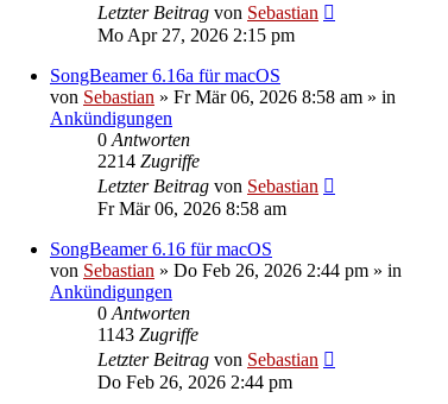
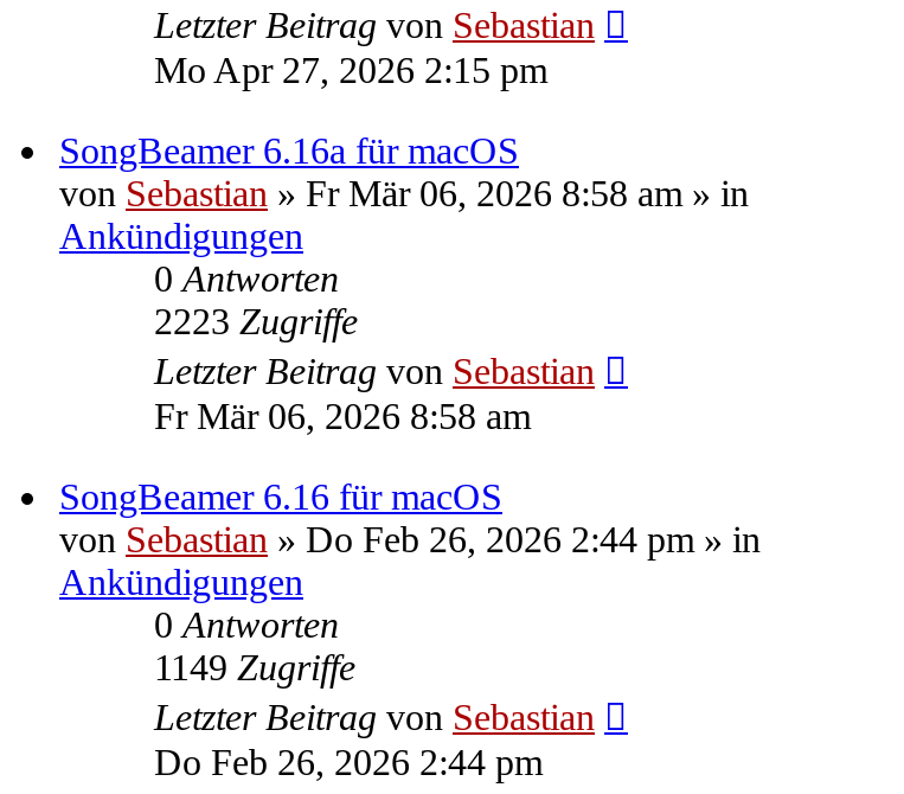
[97,151,200,171] 2214 Zugriffe -> [154,301,358,341] 2223 Zugriffe
[97,324,198,344] 1143 Zugriffe -> [154,647,355,687] 1149 Zugriffe

